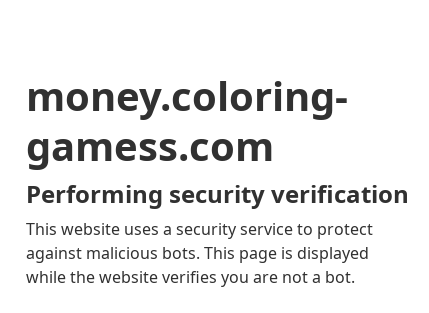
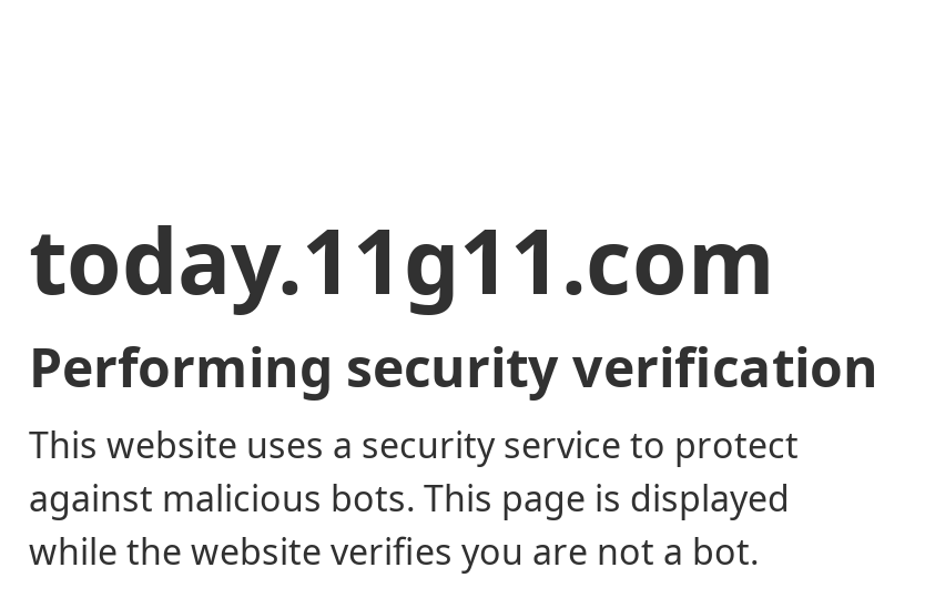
[26,68,348,173] money.coloring- | gamess.com -> [29,199,774,321] today.11g11.com

